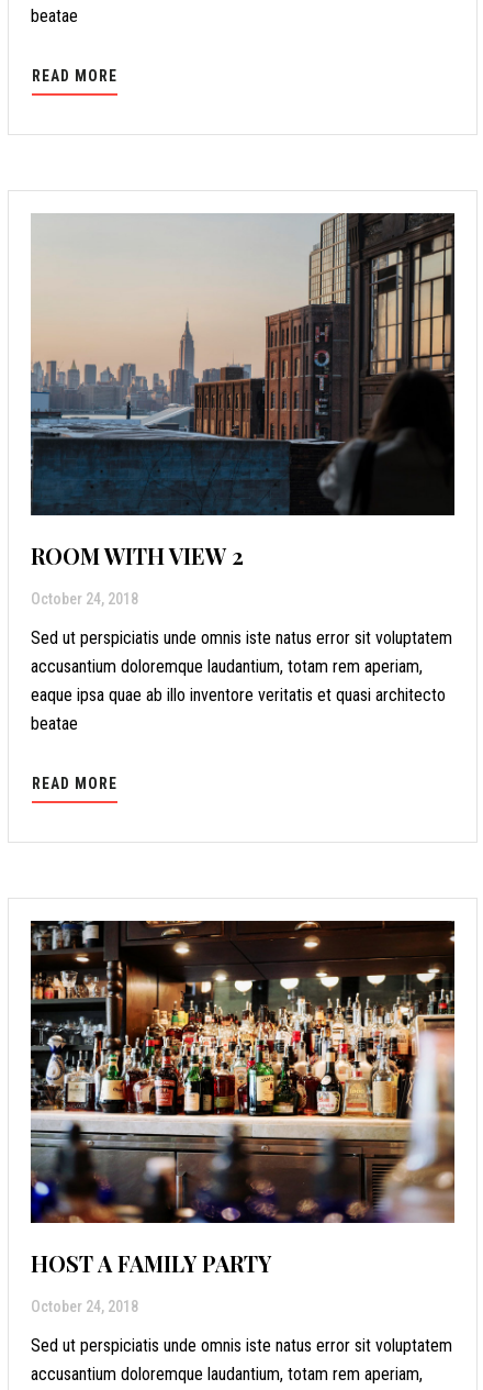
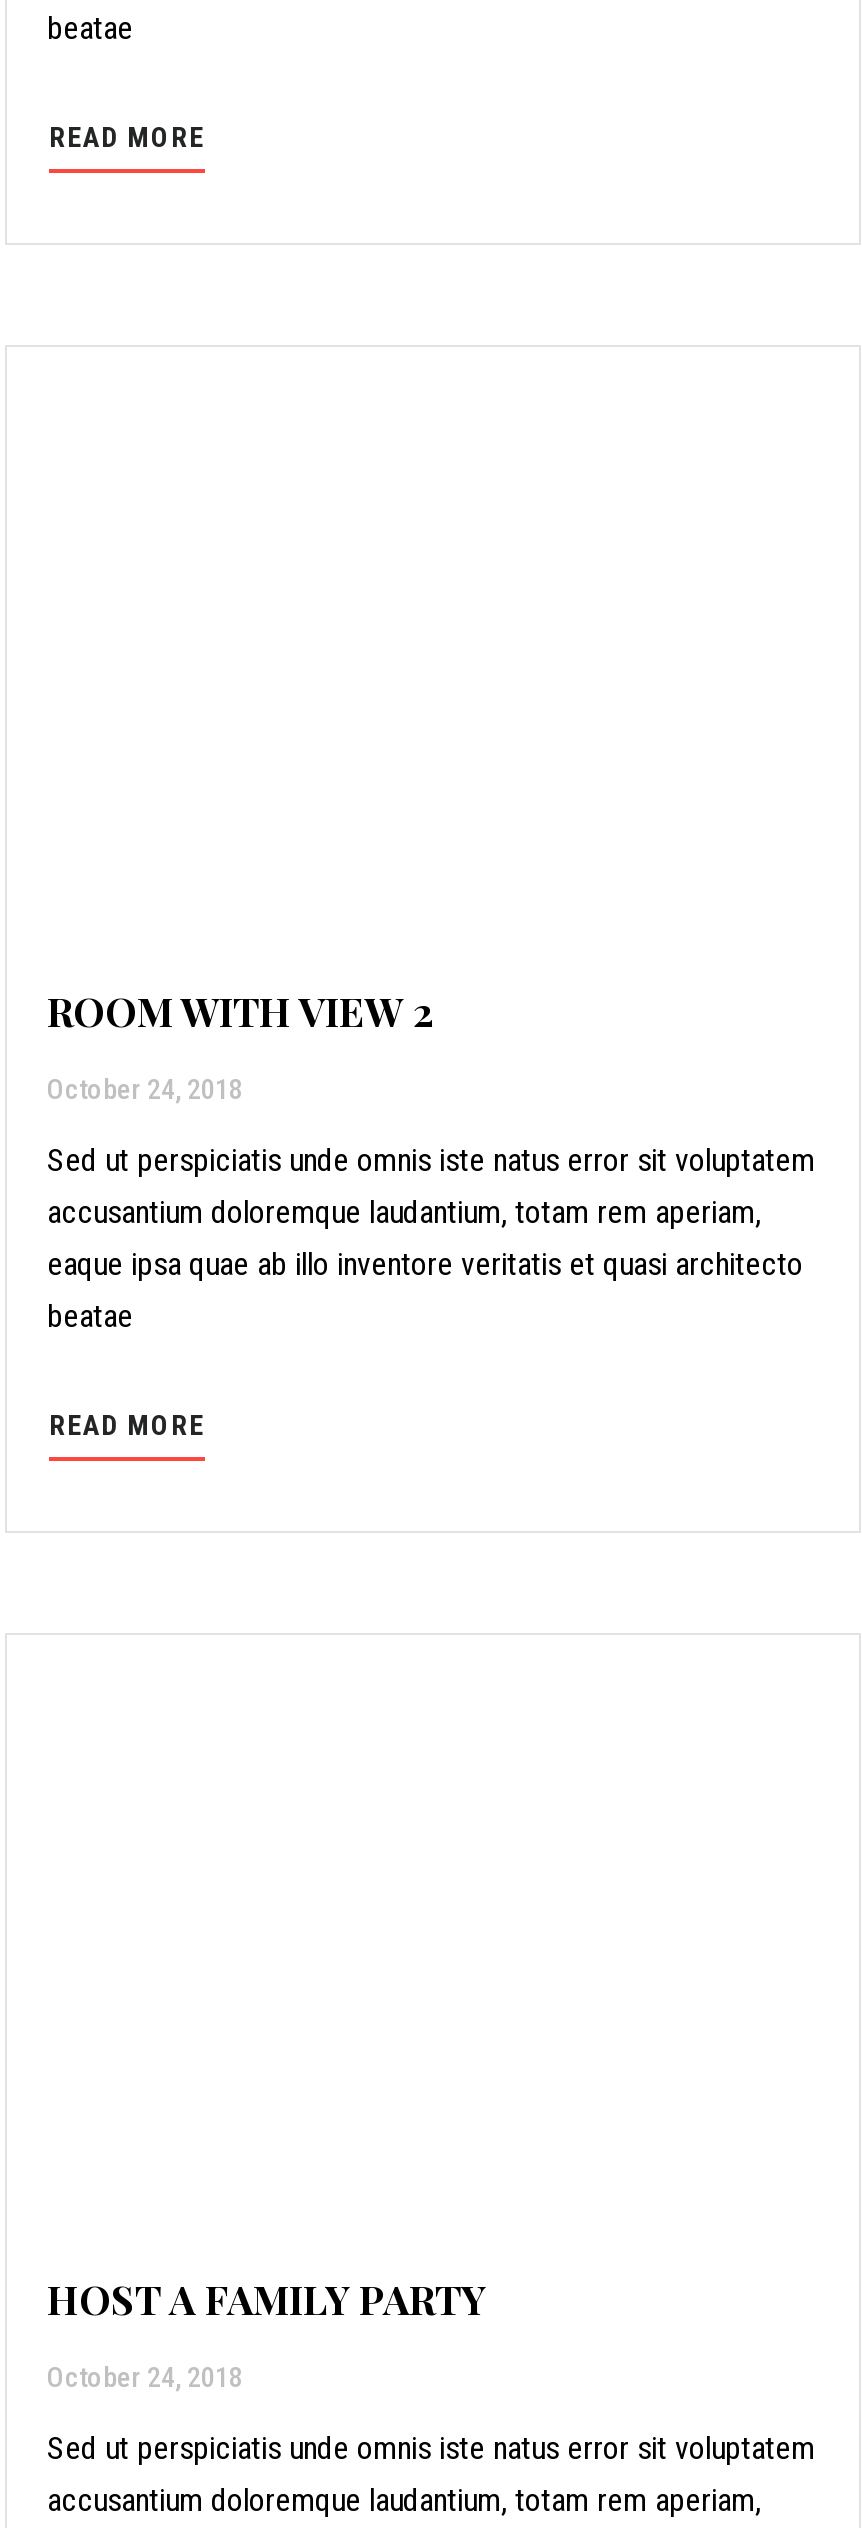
[30,212,456,516] [image] -> none
[30,920,456,1224] [image] -> none

